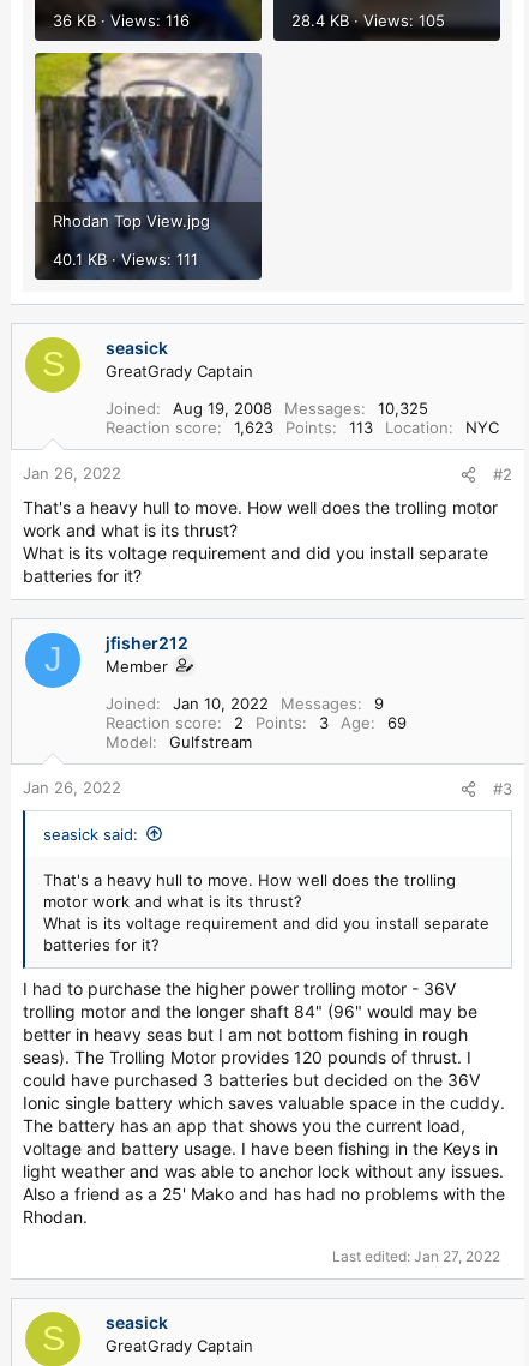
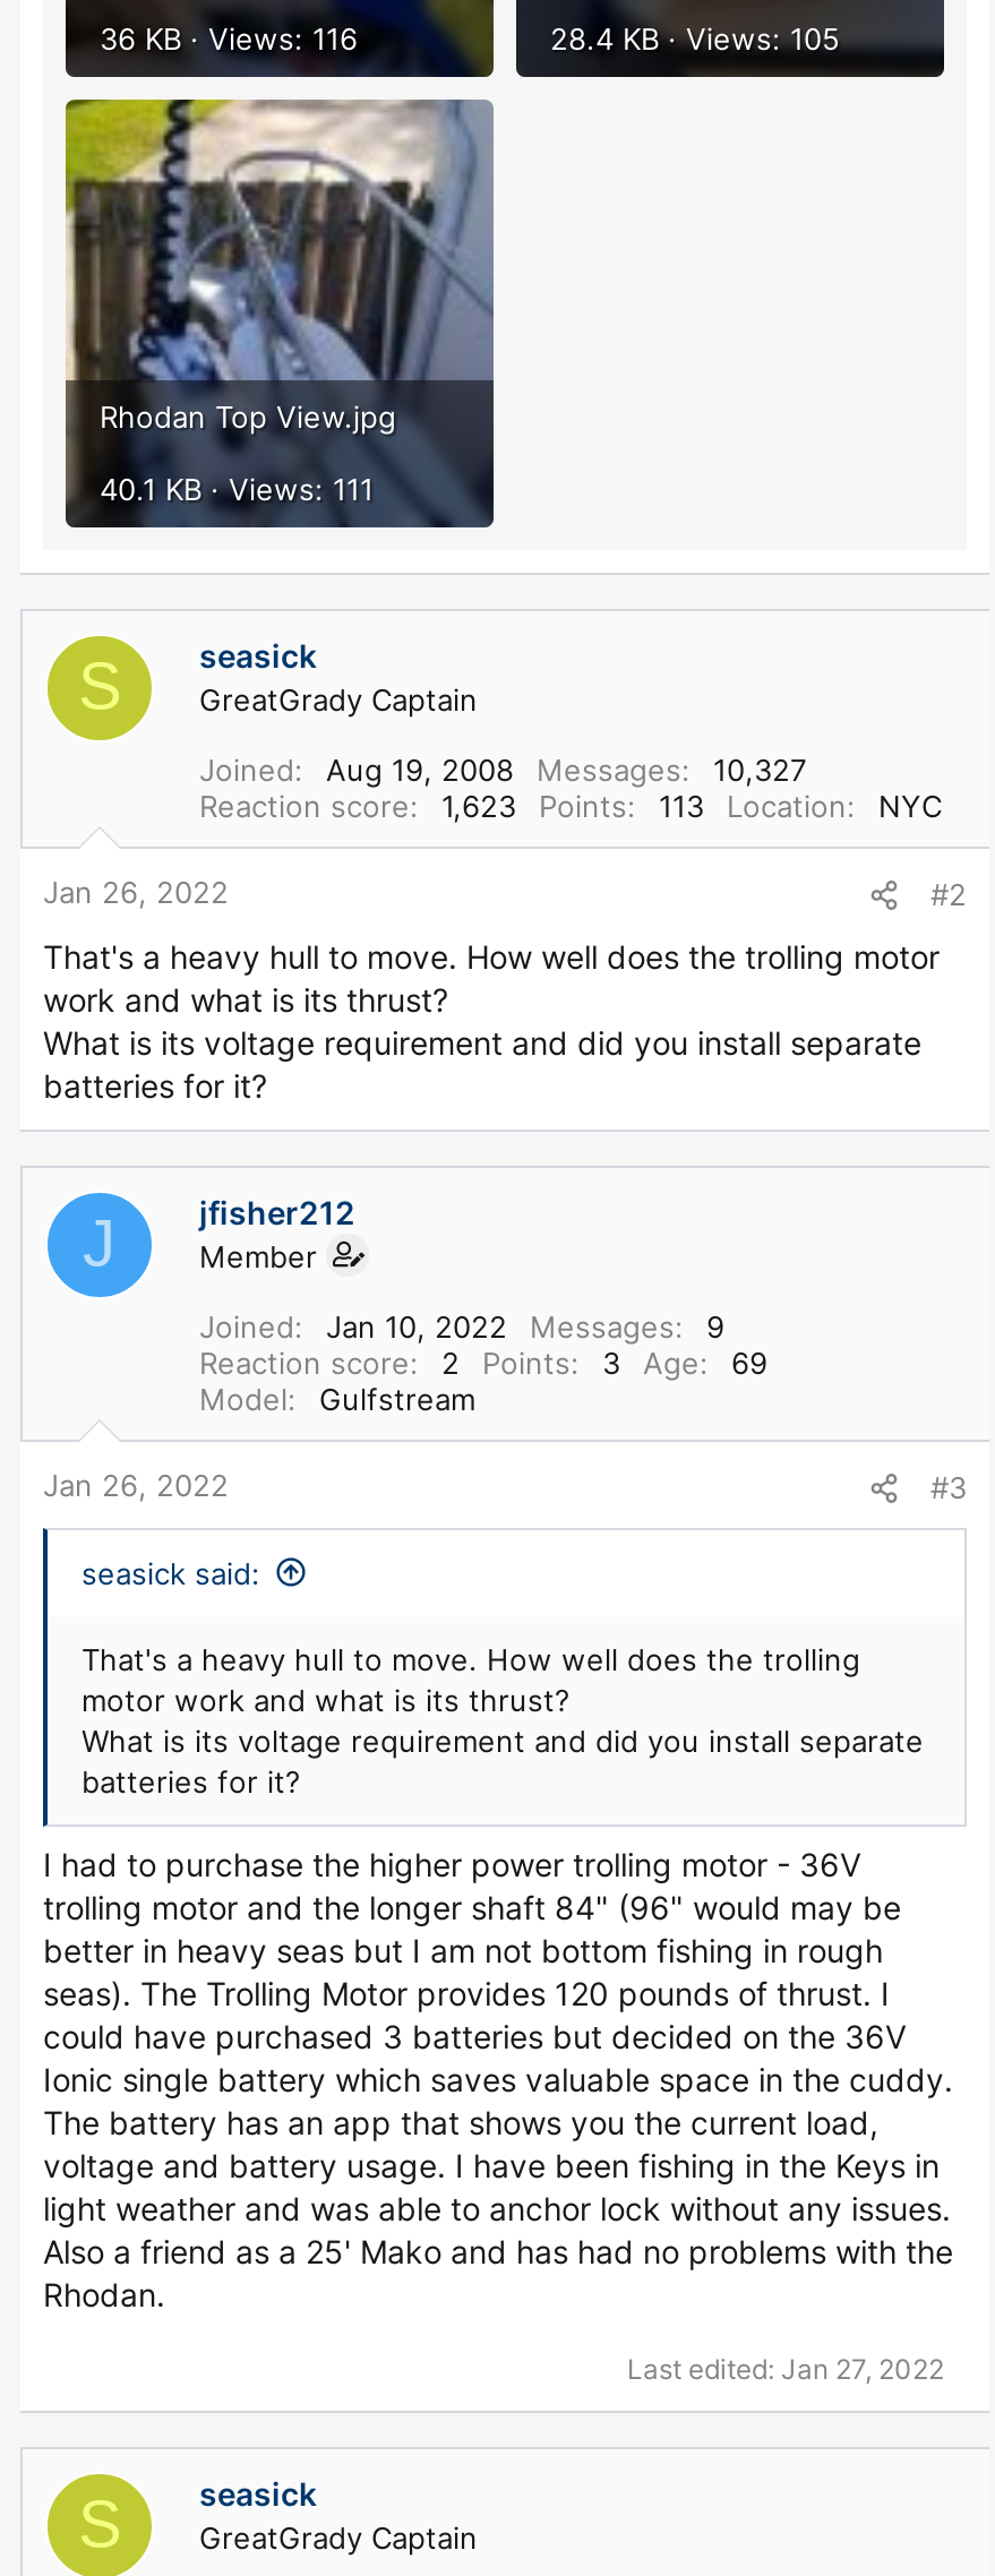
[106,398,428,417] Joined Aug 19, 2008 Messages 10,325 -> [199,750,806,787] Joined Aug 19, 2008 Messages 10,327

